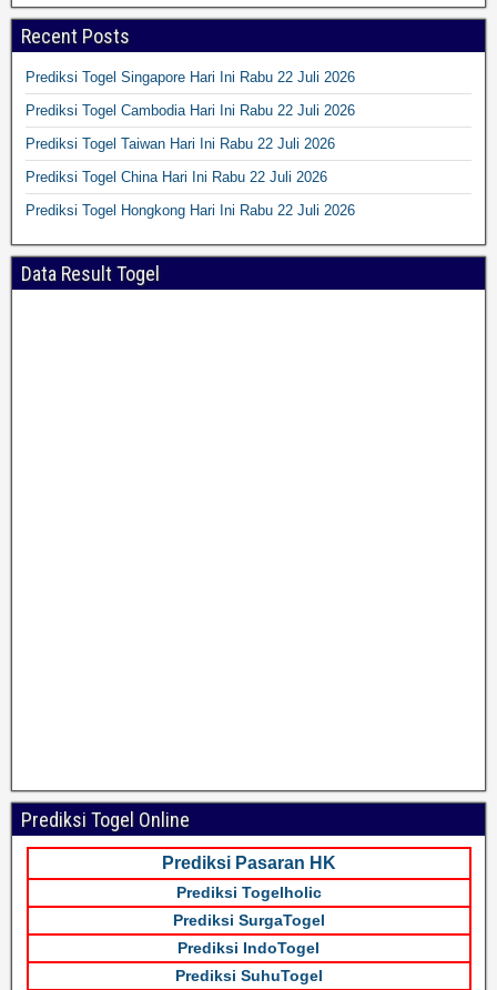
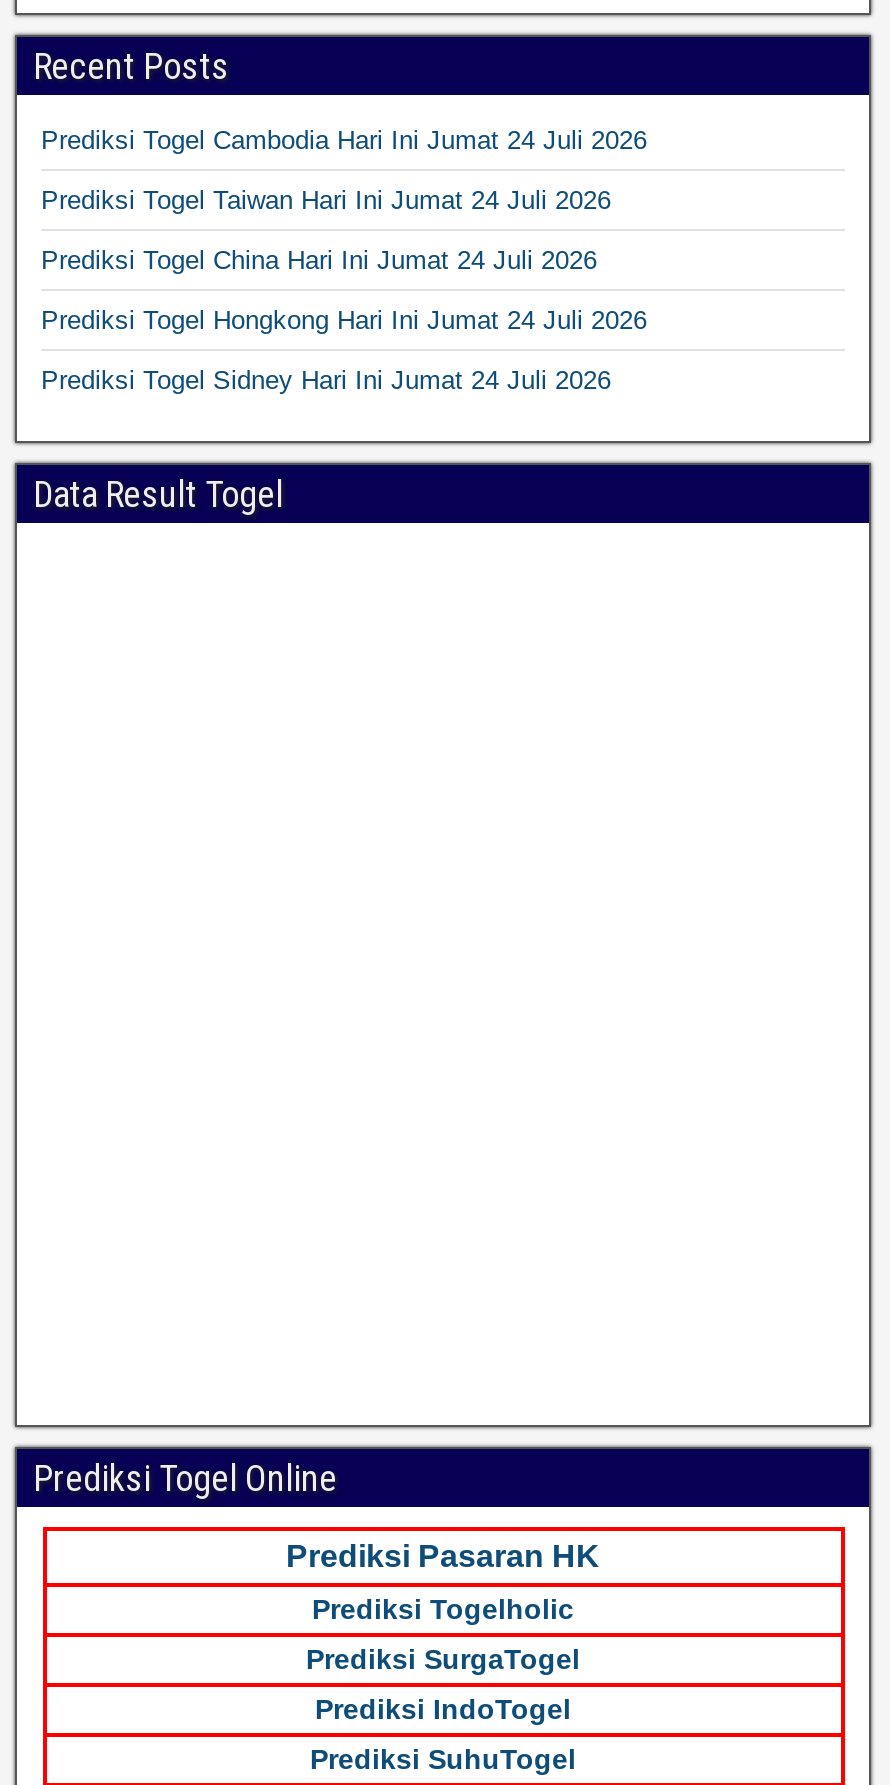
[26,69,355,86] Prediksi Togel Singapore Hari Ini Rabu 22 Juli 2026 -> [41,125,647,155] Prediksi Togel Cambodia Hari Ini Jumat 24 Juli 2026
[26,102,355,119] Prediksi Togel Cambodia Hari Ini Rabu 22 Juli 2026 -> [41,185,611,215] Prediksi Togel Taiwan Hari Ini Jumat 24 Juli 2026
[26,136,335,152] Prediksi Togel Taiwan Hari Ini Rabu 22 Juli 2026 -> [41,245,597,275] Prediksi Togel China Hari Ini Jumat 24 Juli 2026
[26,169,327,186] Prediksi Togel China Hari Ini Rabu 22 Juli 2026 -> [41,305,647,335] Prediksi Togel Hongkong Hari Ini Jumat 24 Juli 2026
[26,202,355,219] Prediksi Togel Hongkong Hari Ini Rabu 22 Juli 2026 -> [41,365,611,395] Prediksi Togel Sidney Hari Ini Jumat 24 Juli 2026

